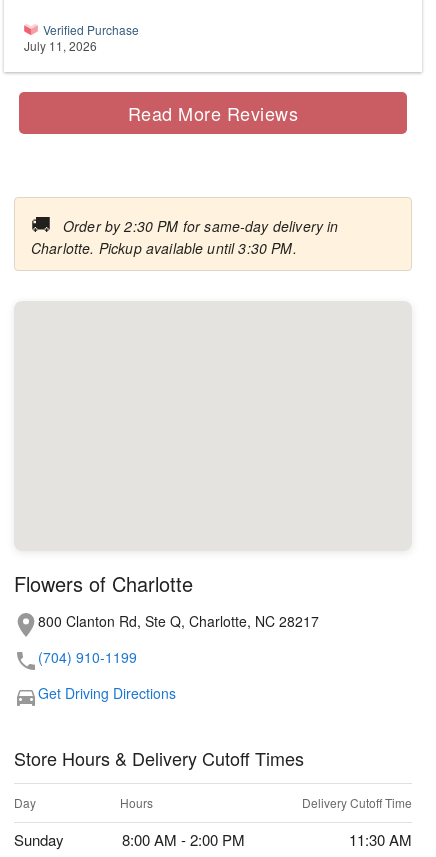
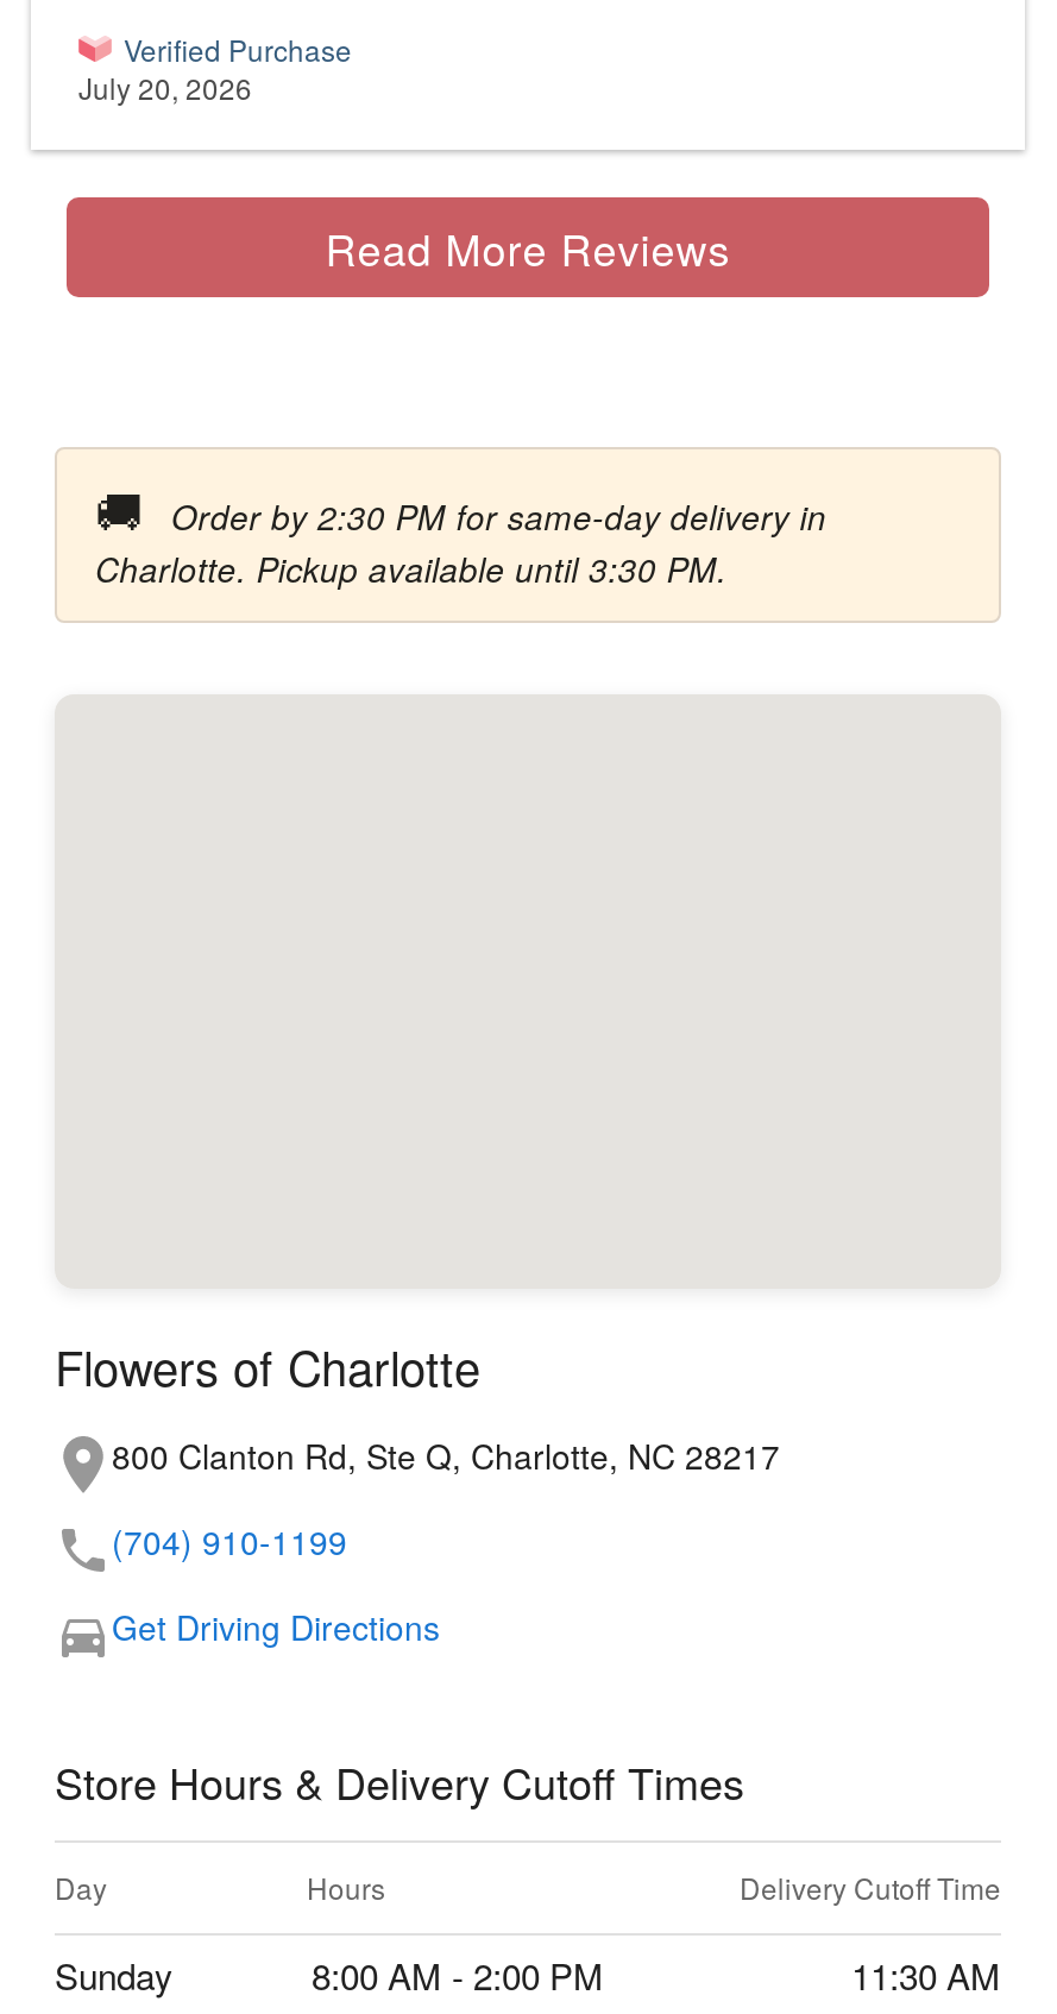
[24,37,97,54] July 11, 2026 -> [78,67,252,107] July 20, 2026

